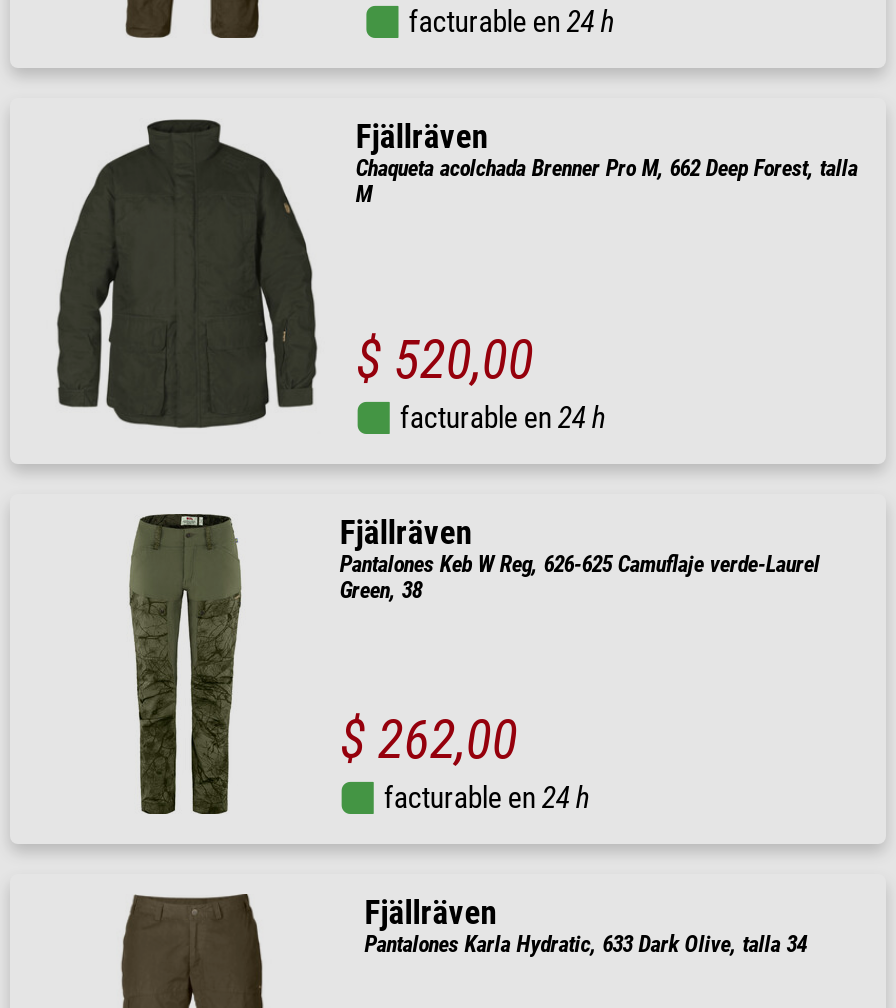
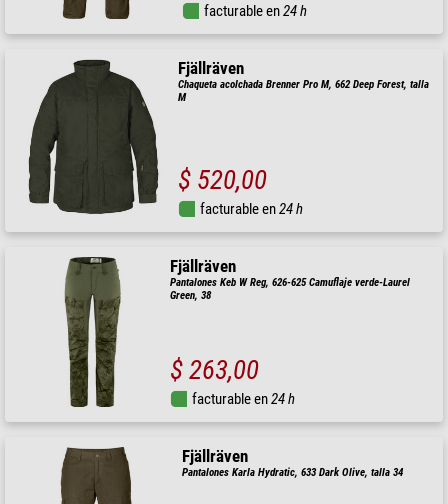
[340,708,518,772] $ 262,00 -> [170,354,259,386] $ 263,00

